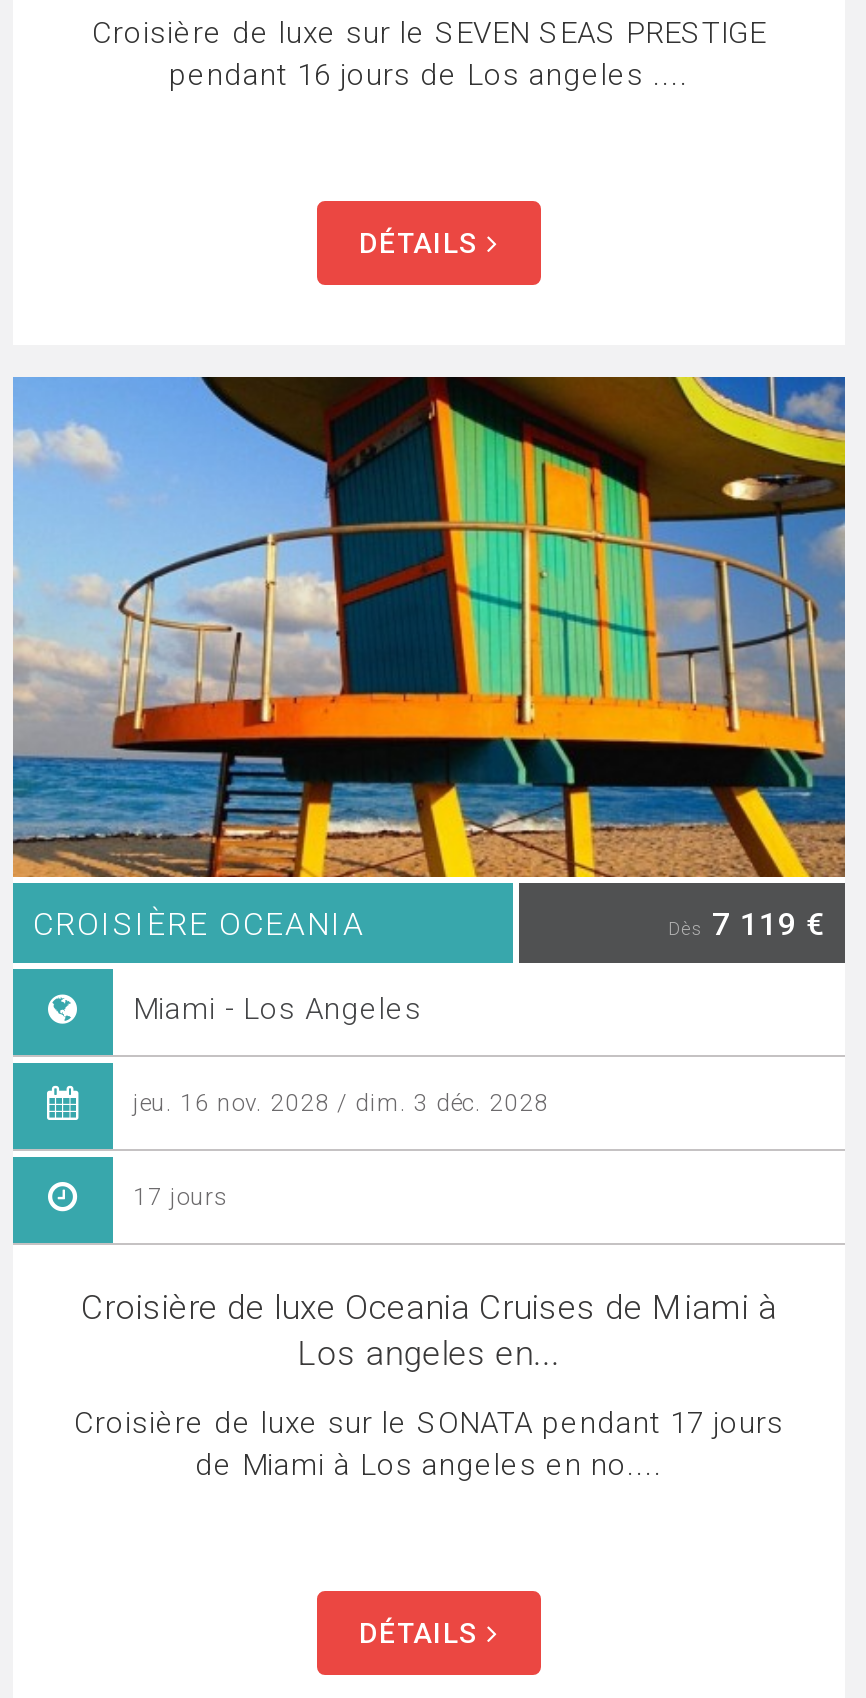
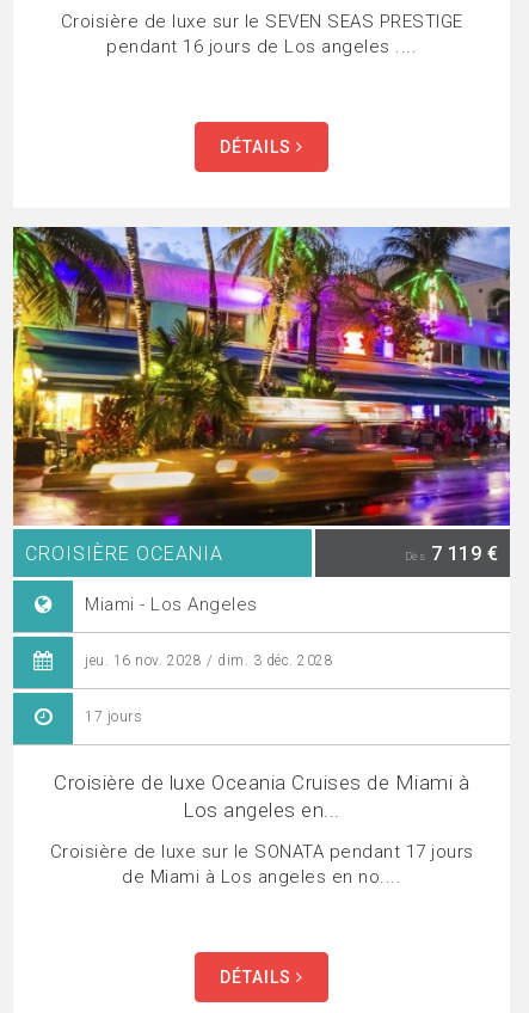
[11,375,847,879] [image] -> [12,226,511,527] [image]

